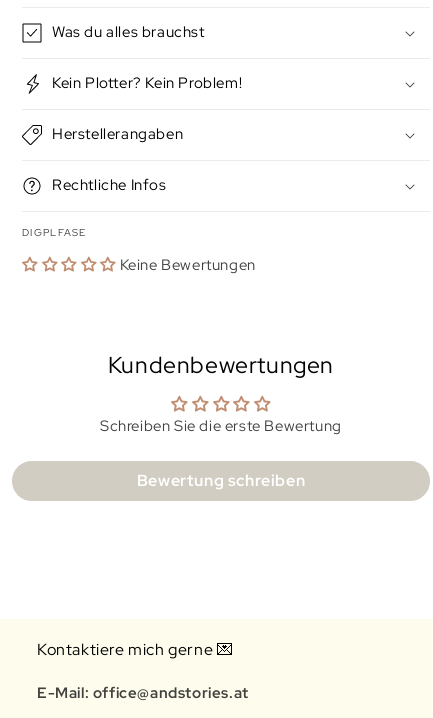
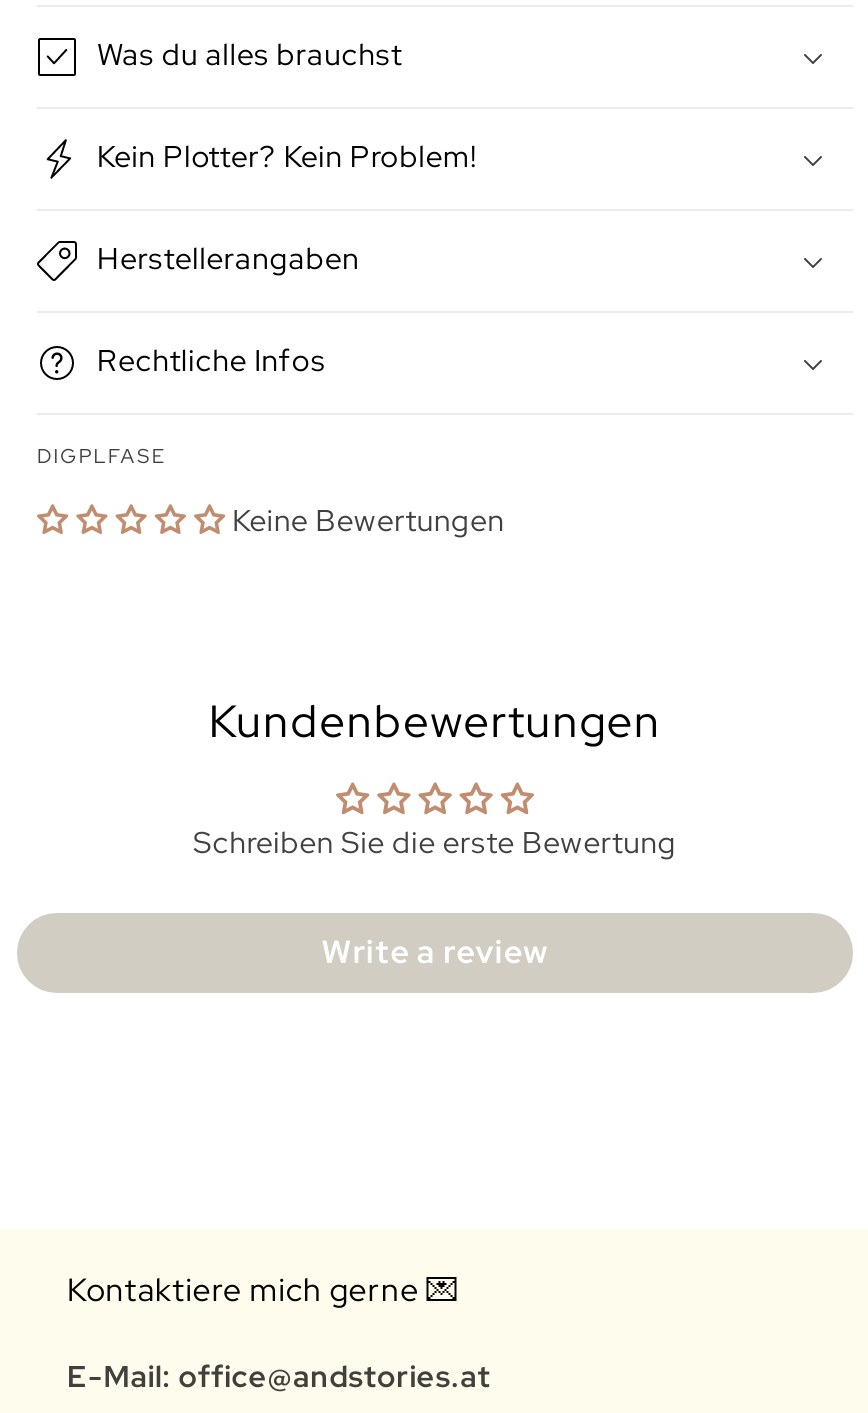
[137,470,305,491] Bewertung schreiben -> [322,931,548,973] Write a review

